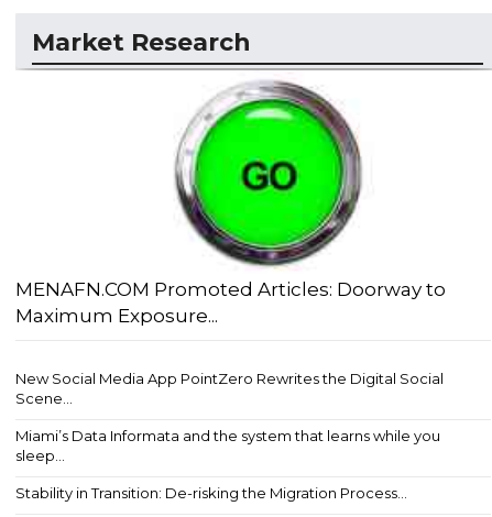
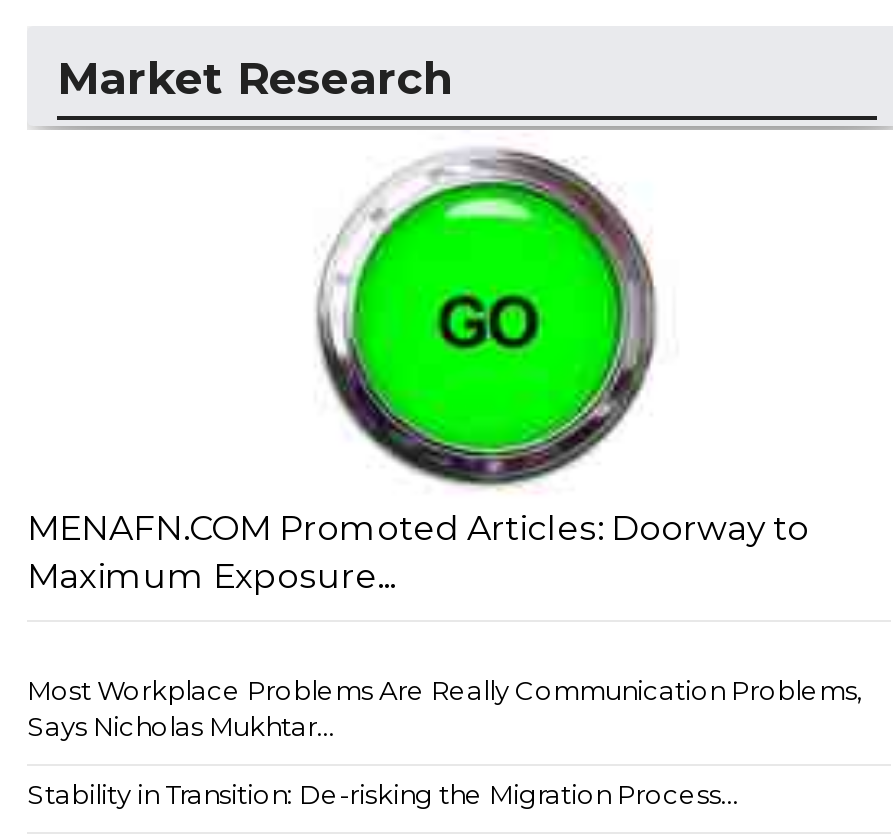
[15,370,444,464] New Social Media App PointZero Rewrites the Digital Social | Scene... | Miami’s Data Informata and the system that learns while you | sleep... -> [27,674,863,742] Most Workplace Problems Are Really Communication Problems, | Says Nicholas Mukhtar...

